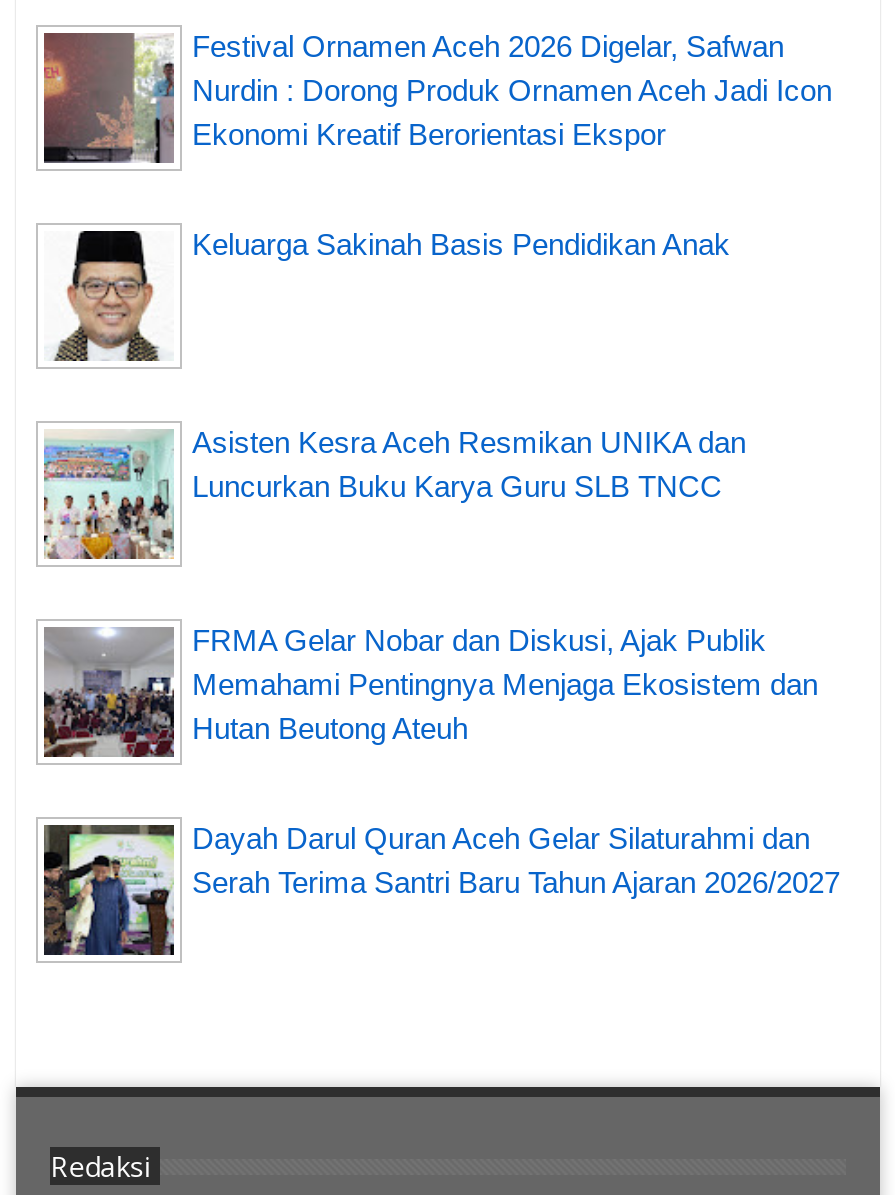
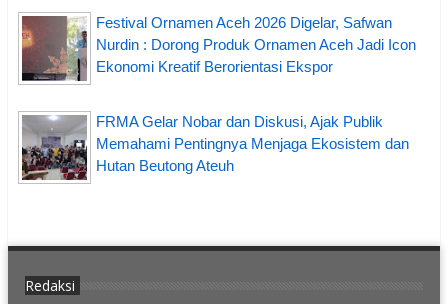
[52,227,730,361] [image] | Keluarga Sakinah Basis Pendidikan Anak -> none
[42,425,746,559] [image] | Asisten Kesra Aceh Resmikan UNIKA dan | Luncurkan Buku Karya Guru SLB TNCC -> none
[42,821,840,957] [image] | Dayah Darul Quran Aceh Gelar Silaturahmi dan | Serah Terima Santri Baru Tahun Ajaran 2026/2027 -> none

